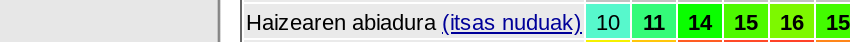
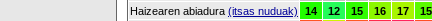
[246,10,712,34] Haizearen abiadura (itsas nuduak) 10 | 11 | 14 -> [130,5,340,17] Haizearen abiadura (itsas nuduak) 14 | 12
none -> [397,5,409,17] 17

